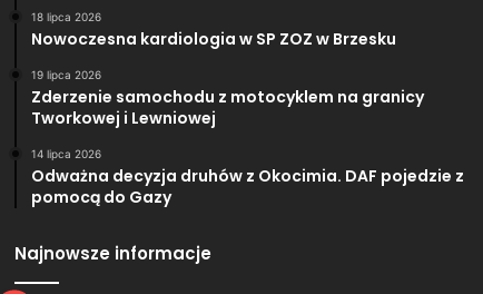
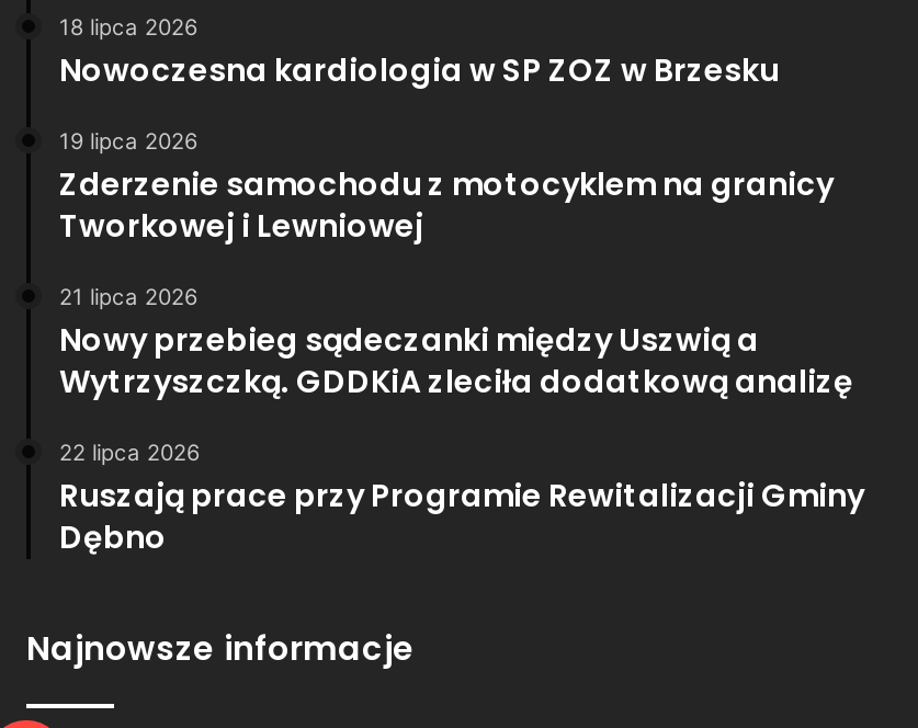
[31,147,464,208] 14 lipca 2026 | Odważna decyzja druhów z Okocimia. DAF pojedzie z | pomocą do Gazy -> [59,282,864,558] 21 lipca 2026 | Nowy przebieg sądeczanki między Uszwią a | Wytrzyszczką. GDDKiA zleciła dodatkową analizę | 22 lipca 2026 | Ruszają prace przy Programie Rewitalizacji Gminy | Dębno

